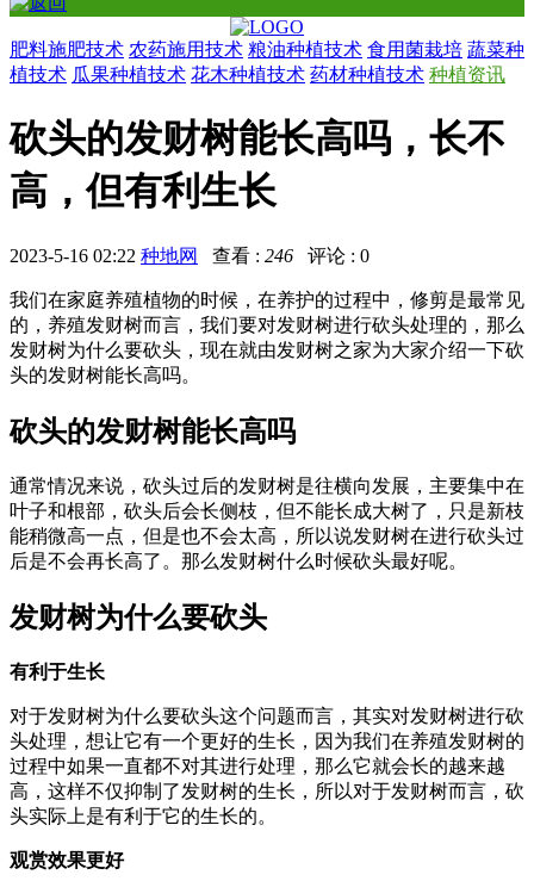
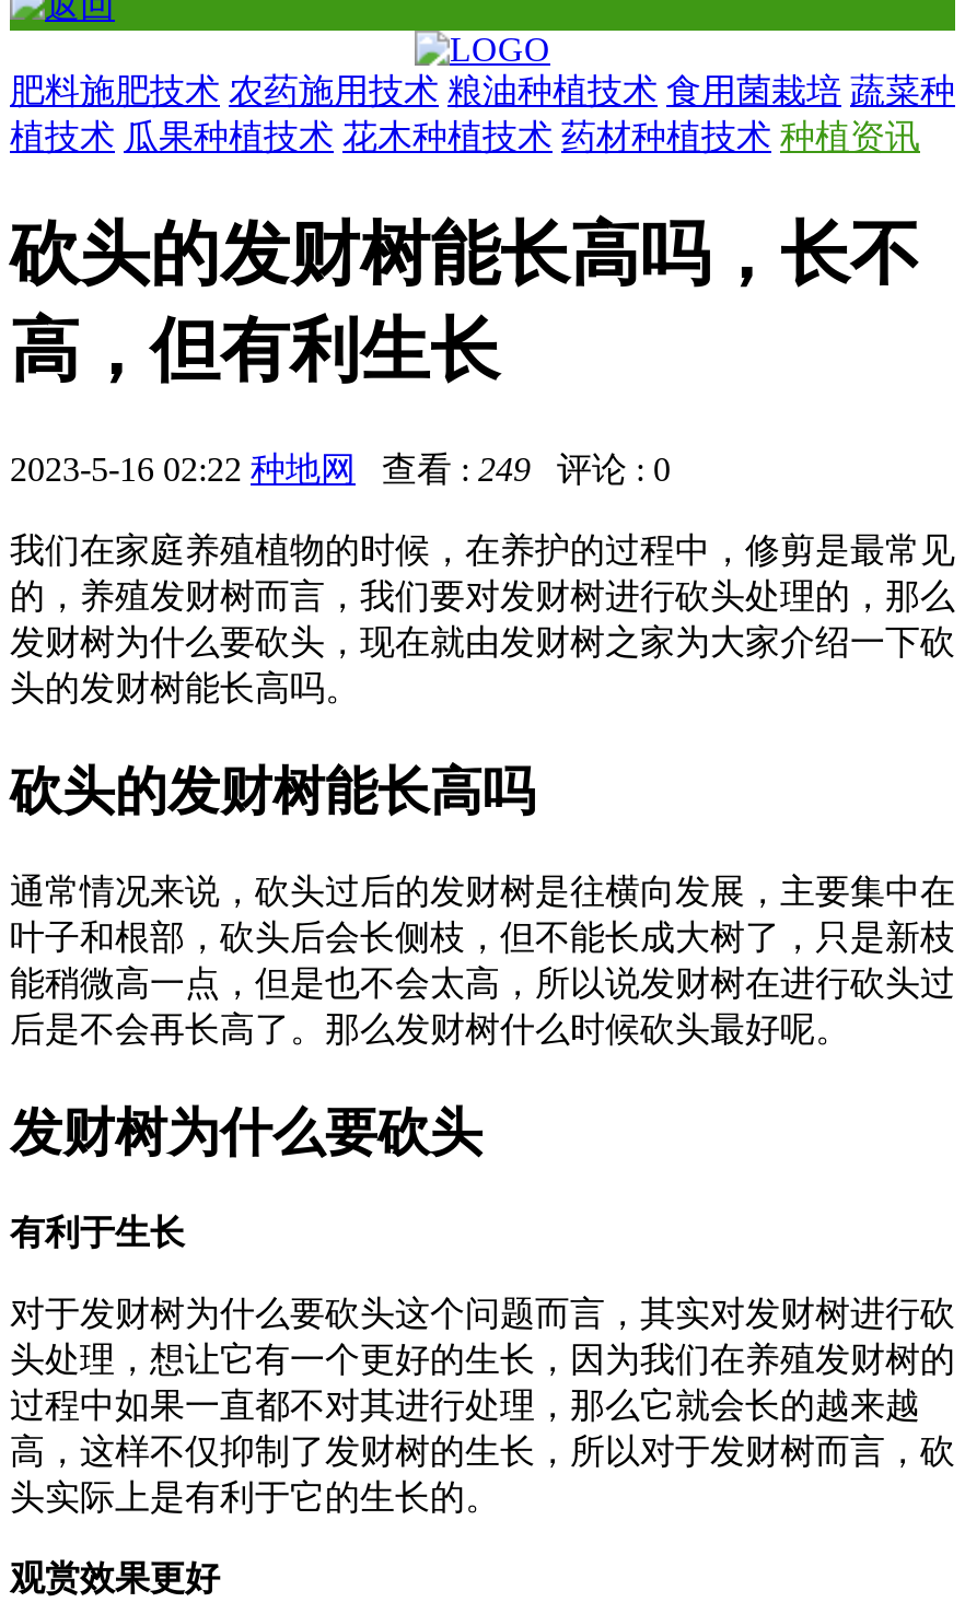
[10,245,379,266] 2023-5-16 02:22 种地网查看 : 246评论 : 0 -> [10,450,688,487] 2023-5-16 02:22 种地网查看 : 249评论 : 0

